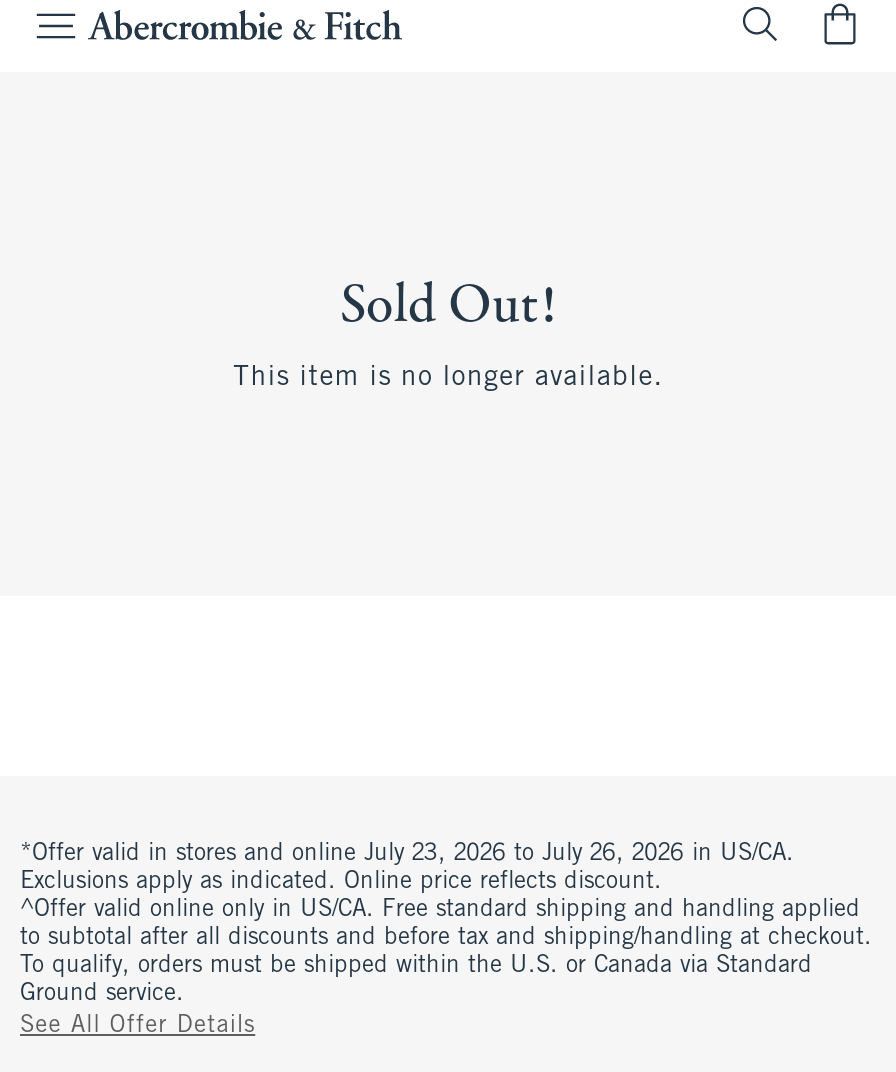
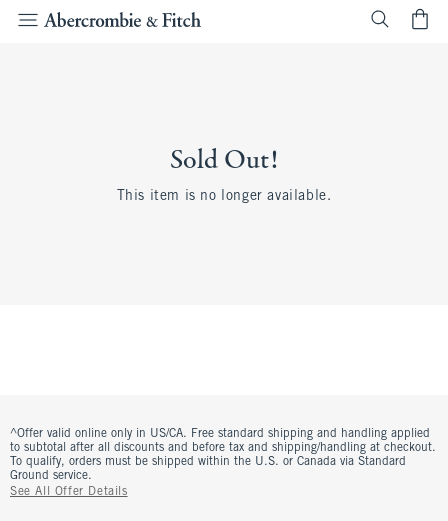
[20,842,794,894] *Offer valid in stores and online July 23, 2026 to July 26, 2026 in US/CA. | Exclusions apply as indicated. Online price reflects discount. -> none

